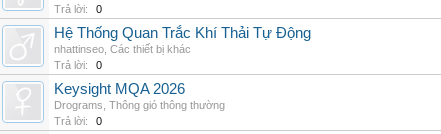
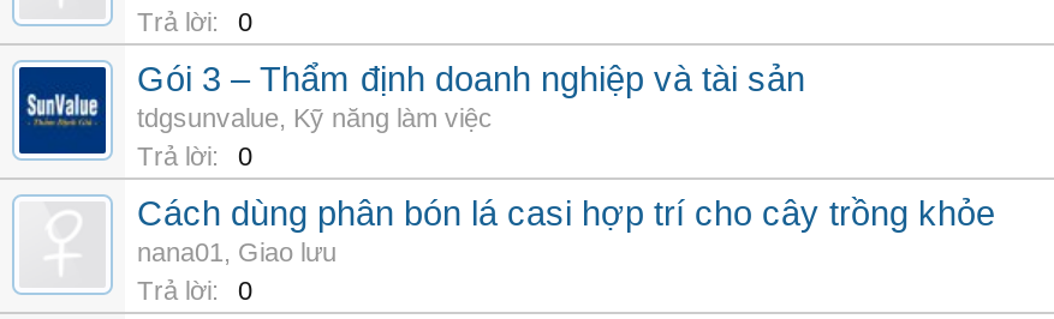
none -> [17,65,108,156] [image]
[54,25,311,55] Hệ Thống Quan Trắc Khí Thải Tự Động | nhattinseo, Các thiết bị khác -> [137,60,805,132] Gói 3 – Thẩm định doanh nghiệp và tài sản | tdgsunvalue, Kỹ năng làm việc
[54,81,225,111] Keysight MQA 2026 | Drograms, Thông gió thông thường -> [137,194,995,266] Cách dùng phân bón lá casi hợp trí cho cây trồng khỏe | nana01, Giao lưu

